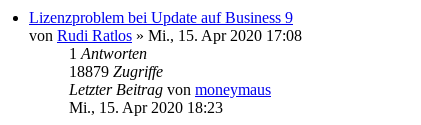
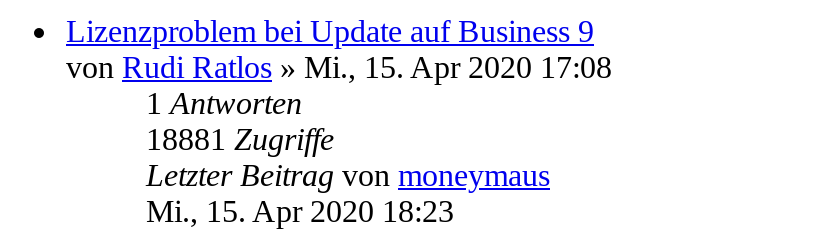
[69,63,163,80] 18879 Zugriffe -> [146,122,334,156] 18881 Zugriffe

